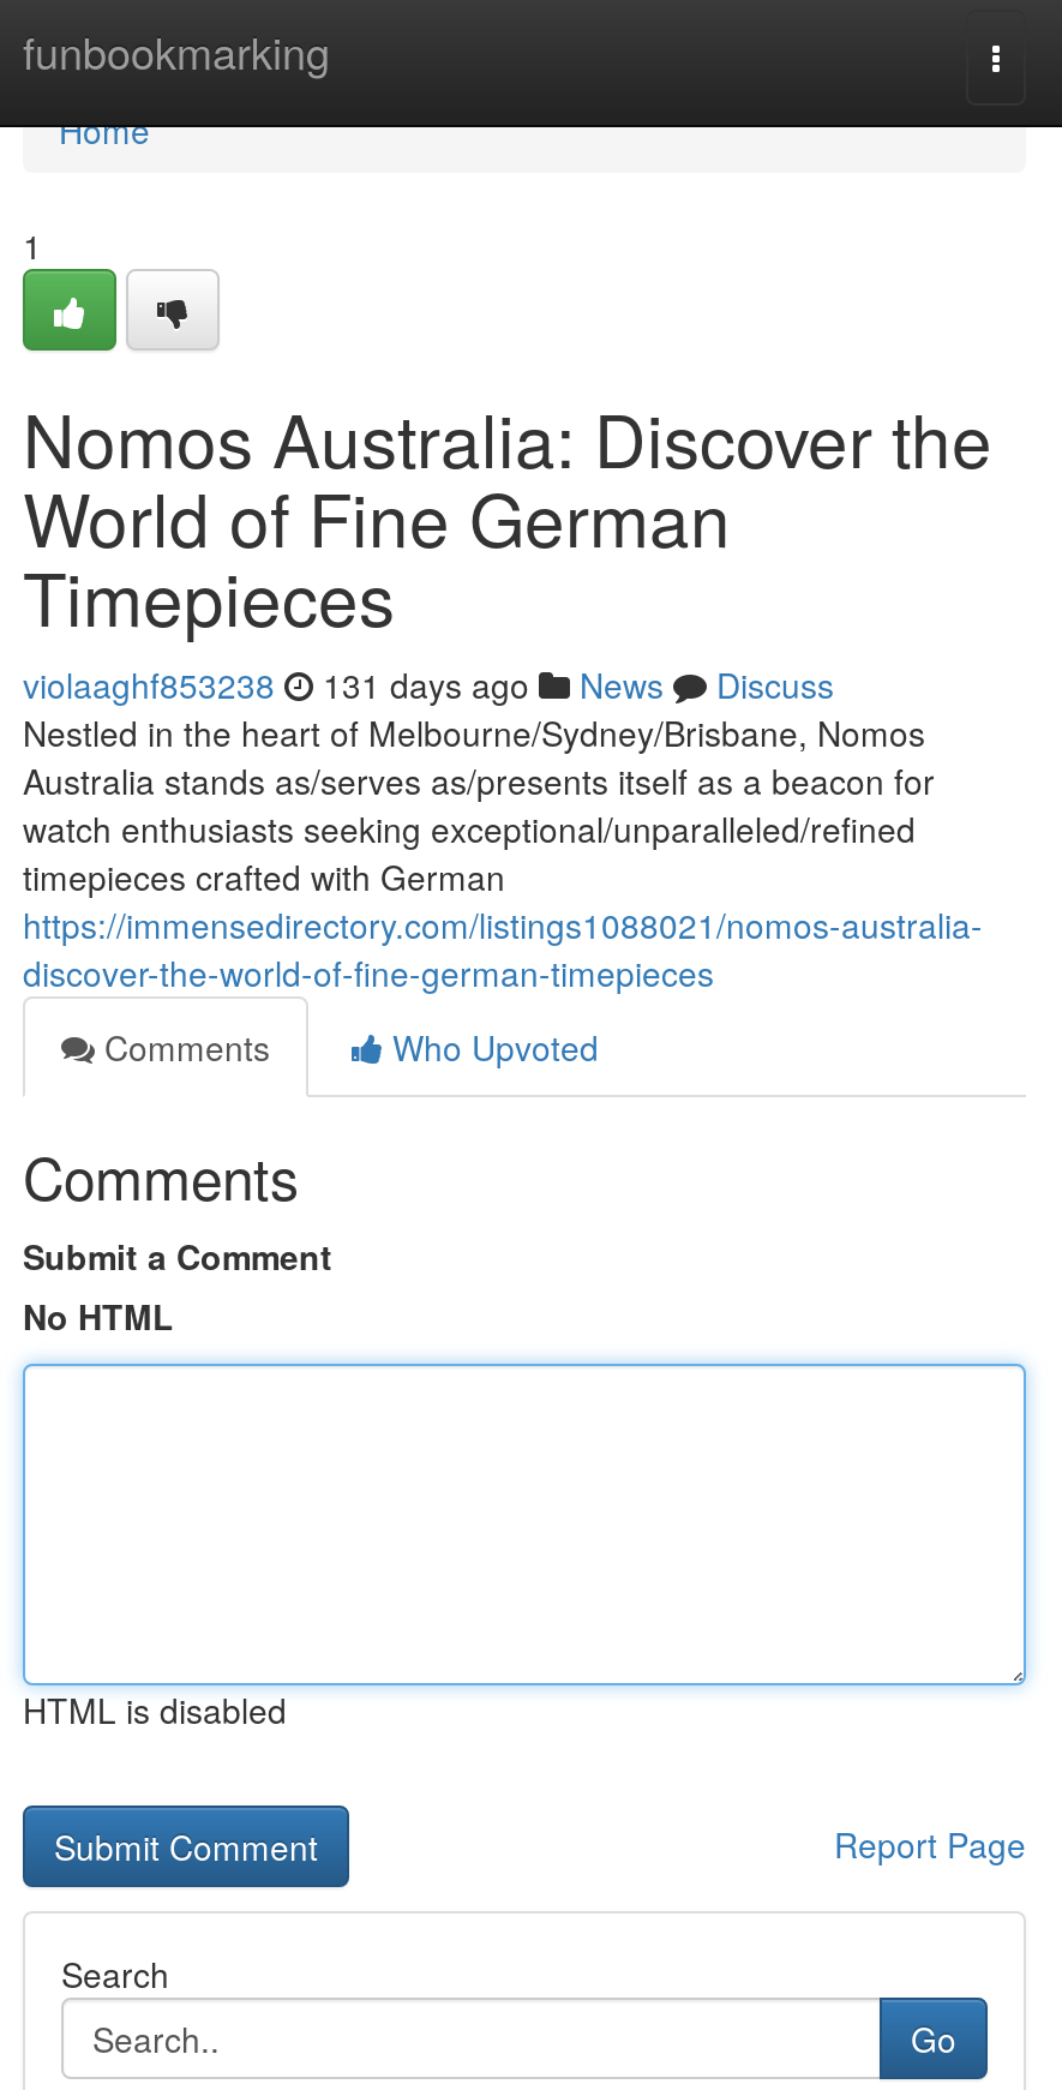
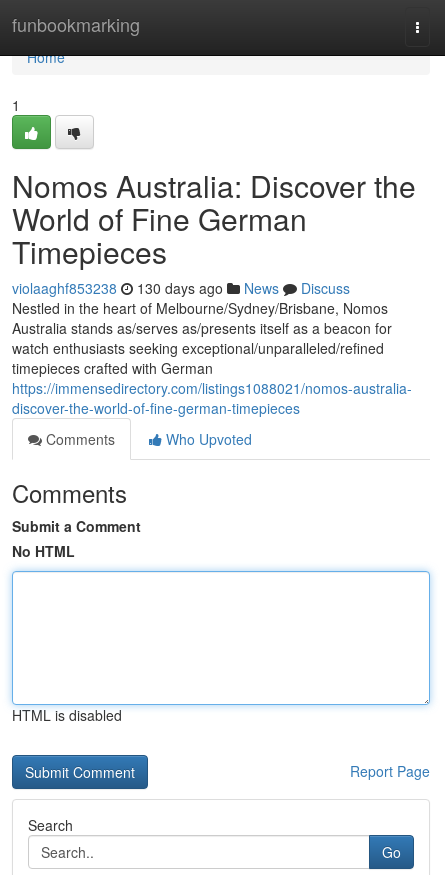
[23,660,834,708] violaaghf853238 131 days ago News Discuss -> [12,278,350,298] violaaghf853238 130 days ago News Discuss

